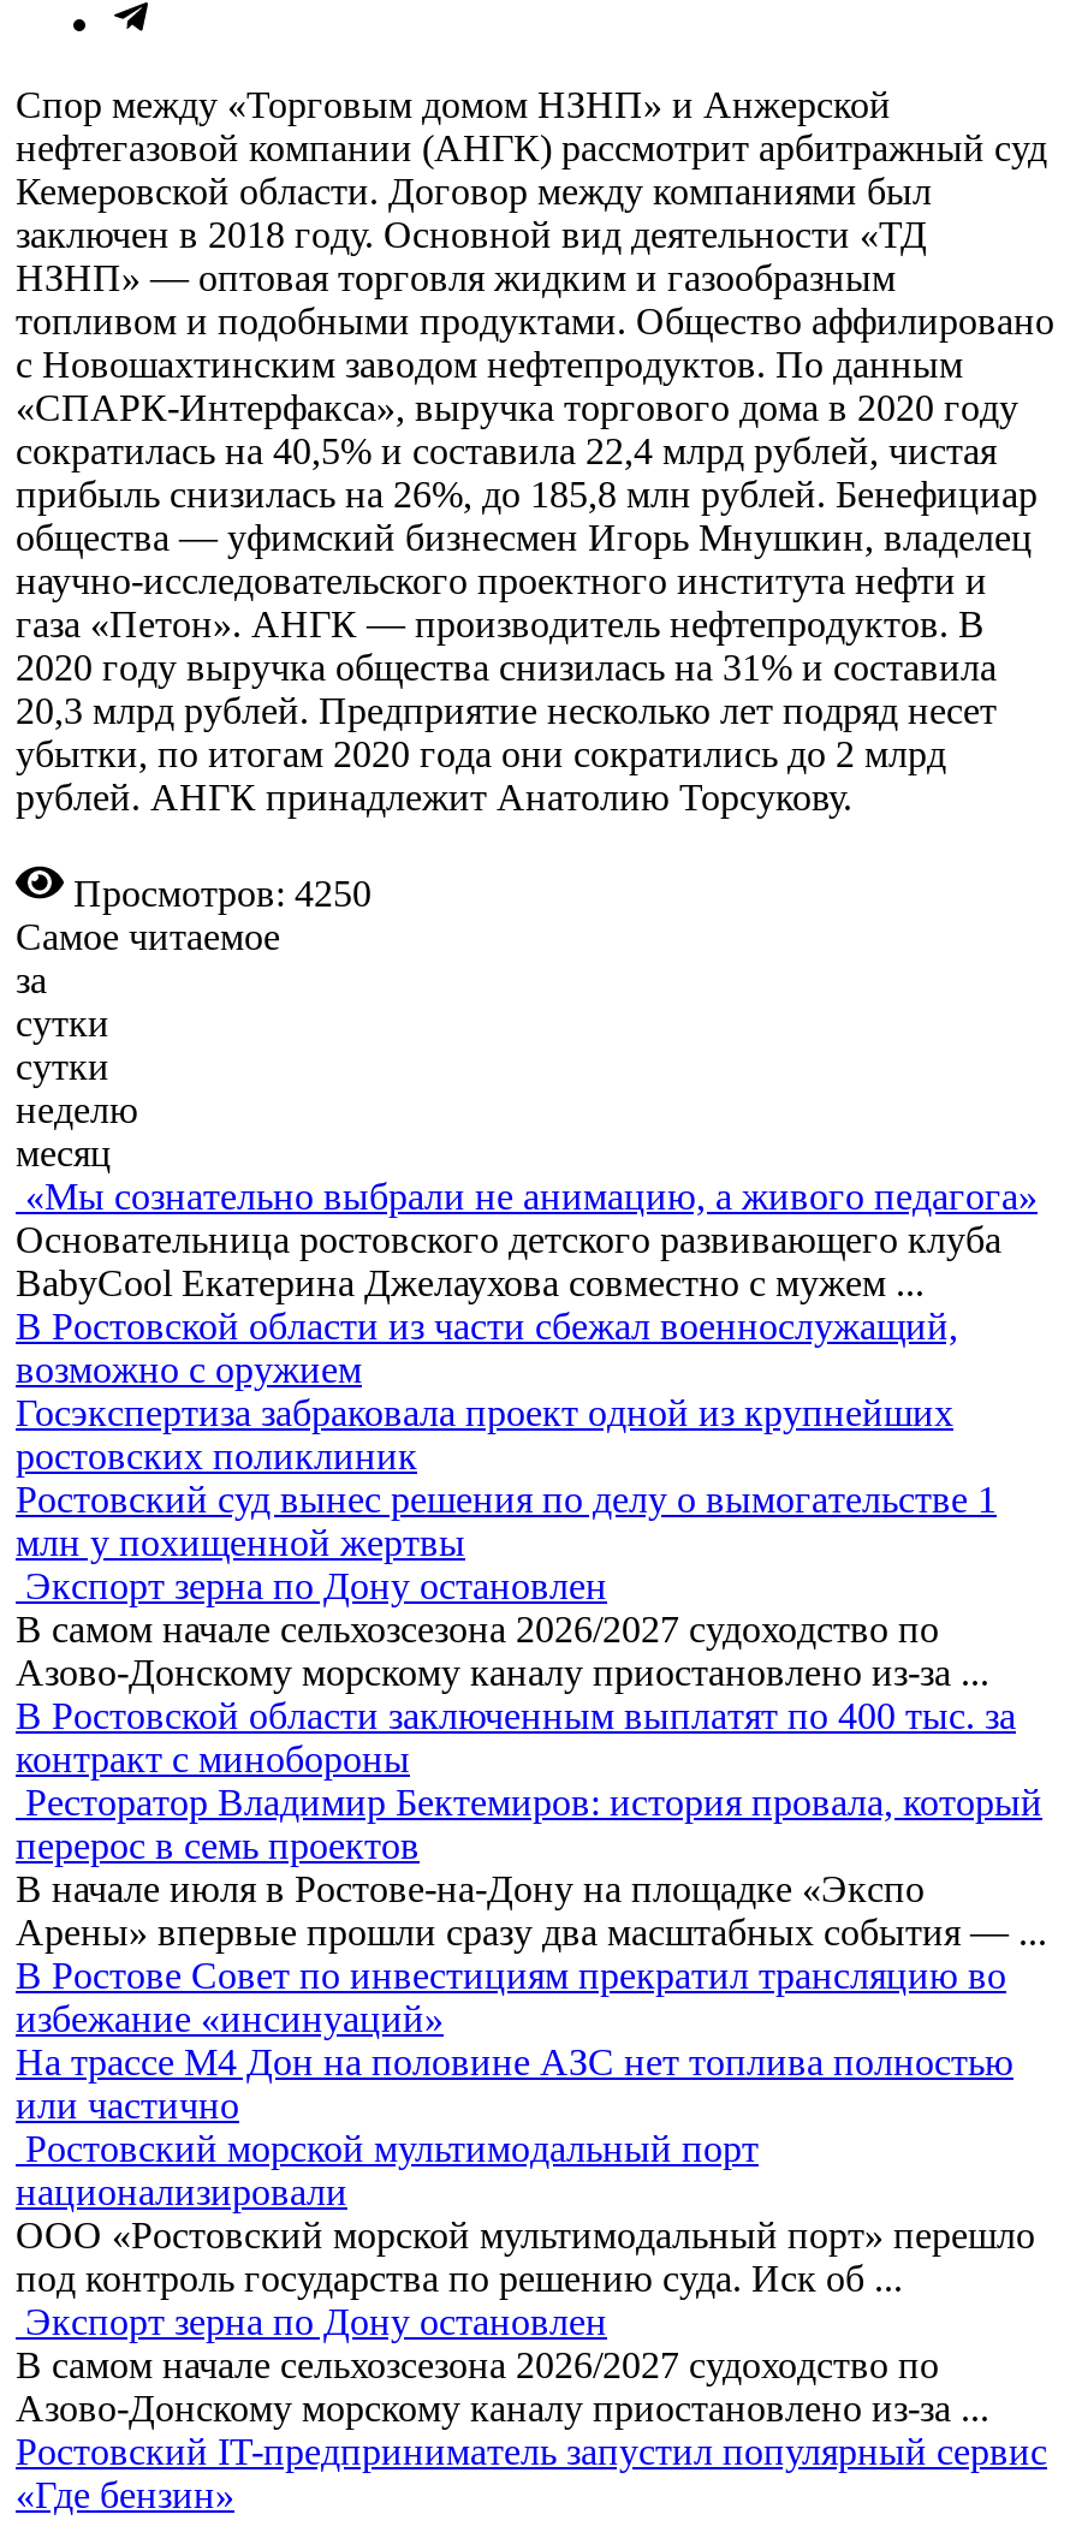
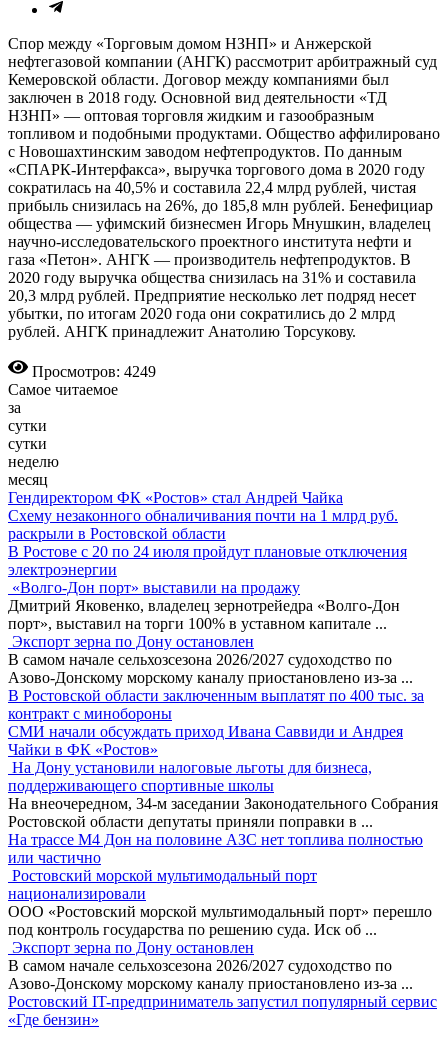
[73,873,371,914] Просмотров: 4250 -> [32,363,156,380] Просмотров: 4249
[16,1176,1038,1563] «Мы сознательно выбрали не анимацию, а живого педагога» | Основательница ростовского детского развивающего клуба | BabyCool Екатерина Джелаухова совместно с мужем... | В Ростовской области из части сбежал военнослужащий, | возможно с оружием | Госэкспертиза забраковала проект одной из крупнейших | ростовских поликлиник | Ростовский суд вынес решения по делу о вымогательстве 1 | млн у похищенной жертвы -> [8,489,407,632] Гендиректором ФК «Ростов» стал Андрей Чайка | Схему незаконного обналичивания почти на 1 млрд руб. | раскрыли в Ростовской области | В Ростове с 20 по 24 июля пройдут плановые отключения | электроэнергии | «Волго-Дон порт» выставили на продажу | Дмитрий Яковенко, владелец зернотрейедра «Волго-Дон | порт», выставил на торги 100% в уставном капитале...
[16,1782,1047,2039] Ресторатор Владимир Бектемиров: история провала, который | перерос в семь проектов | В начале июля в Ростове-на-Дону на площадке «Экспо | Арены» впервые прошли сразу два масштабных события —... | В Ростове Совет по инвестициям прекратил трансляцию во | избежание «инсинуаций» -> [8,723,438,830] СМИ начали обсуждать приход Ивана Саввиди и Андрея | Чайки в ФК «Ростов» | На Дону установили налоговые льготы для бизнеса, | поддерживающего спортивные школы | На внеочередном, 34-м заседании Законодательного Собрания | Ростовской области депутаты приняли поправки в...

